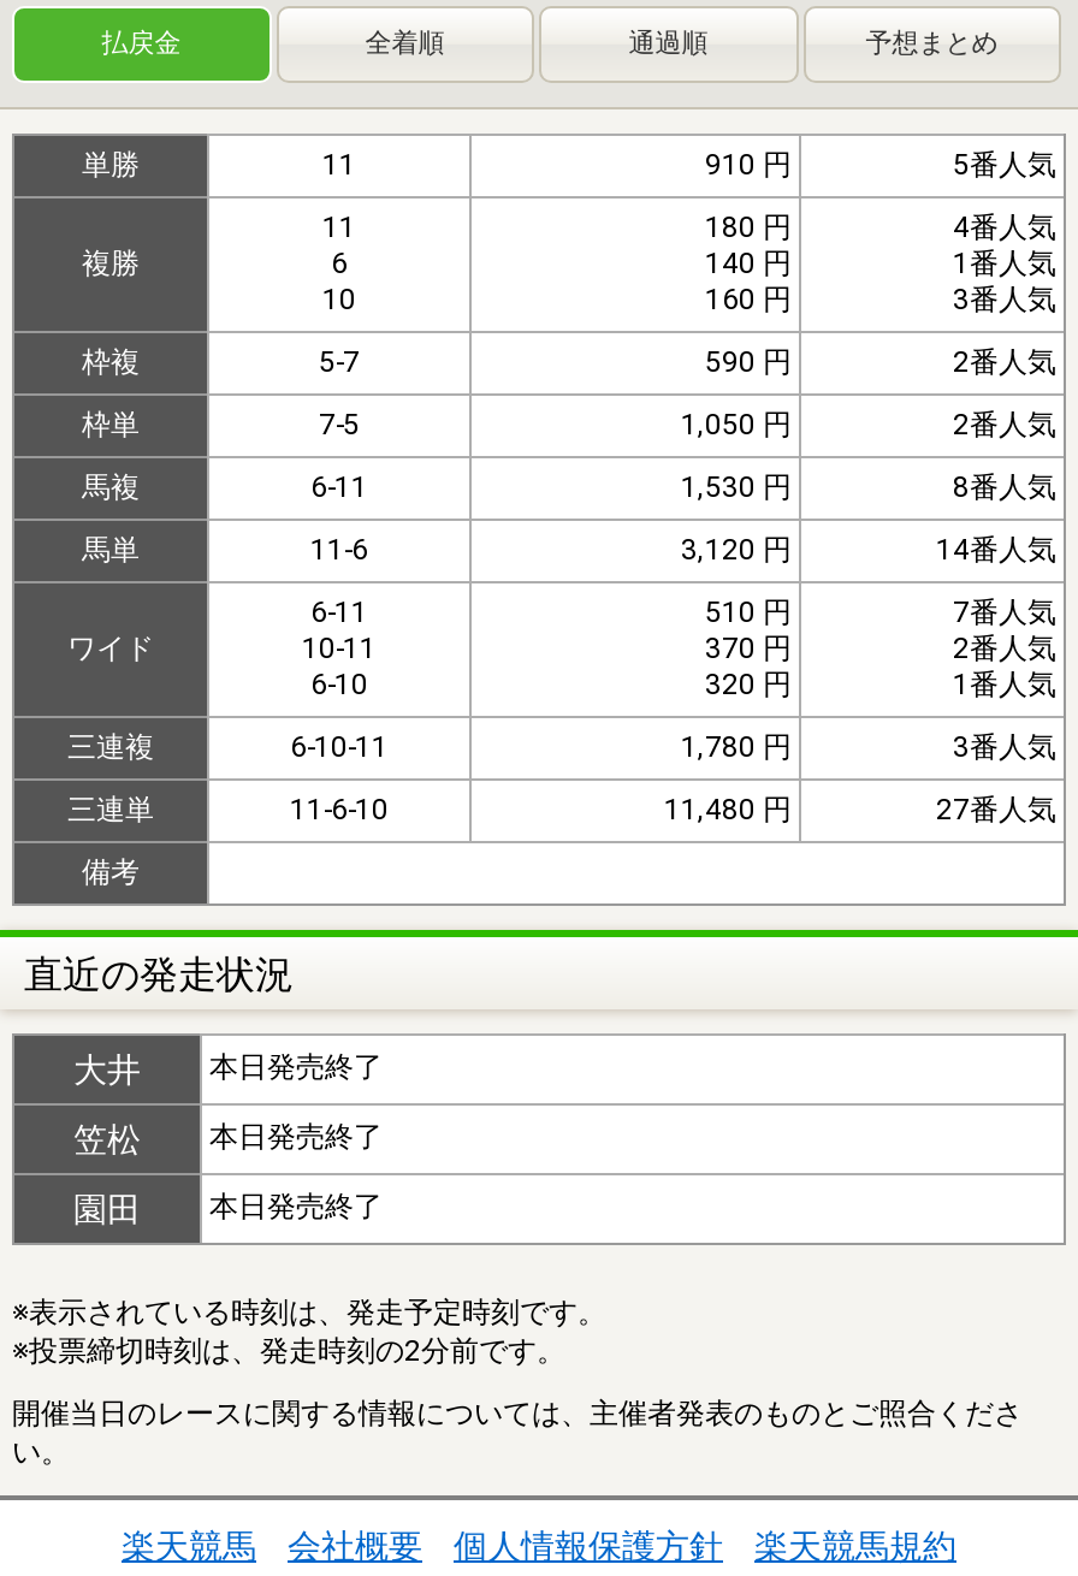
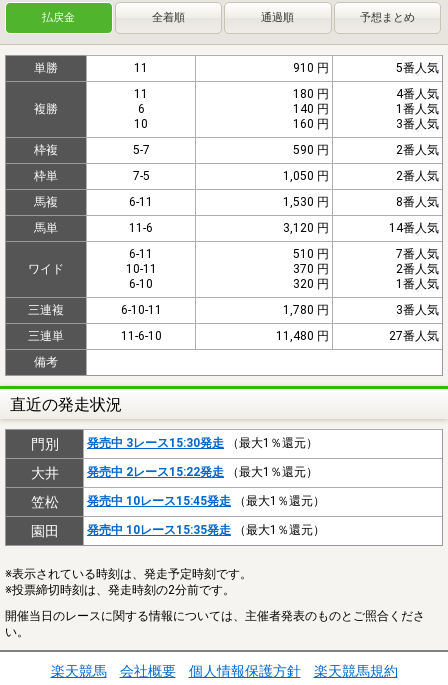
none -> [30,436,318,452] 門別 | 発売中 3レース15:30発走（最大1％還元）
[209,1050,383,1083] 本日発売終了 -> [87,465,318,479] 発売中 2レース15:22発走（最大1％還元）
[209,1120,383,1153] 本日発売終了 -> [87,494,325,508] 発売中 10レース15:45発走（最大1％還元）
[209,1189,383,1223] 本日発売終了 -> [87,523,325,537] 発売中 10レース15:35発走（最大1％還元）

